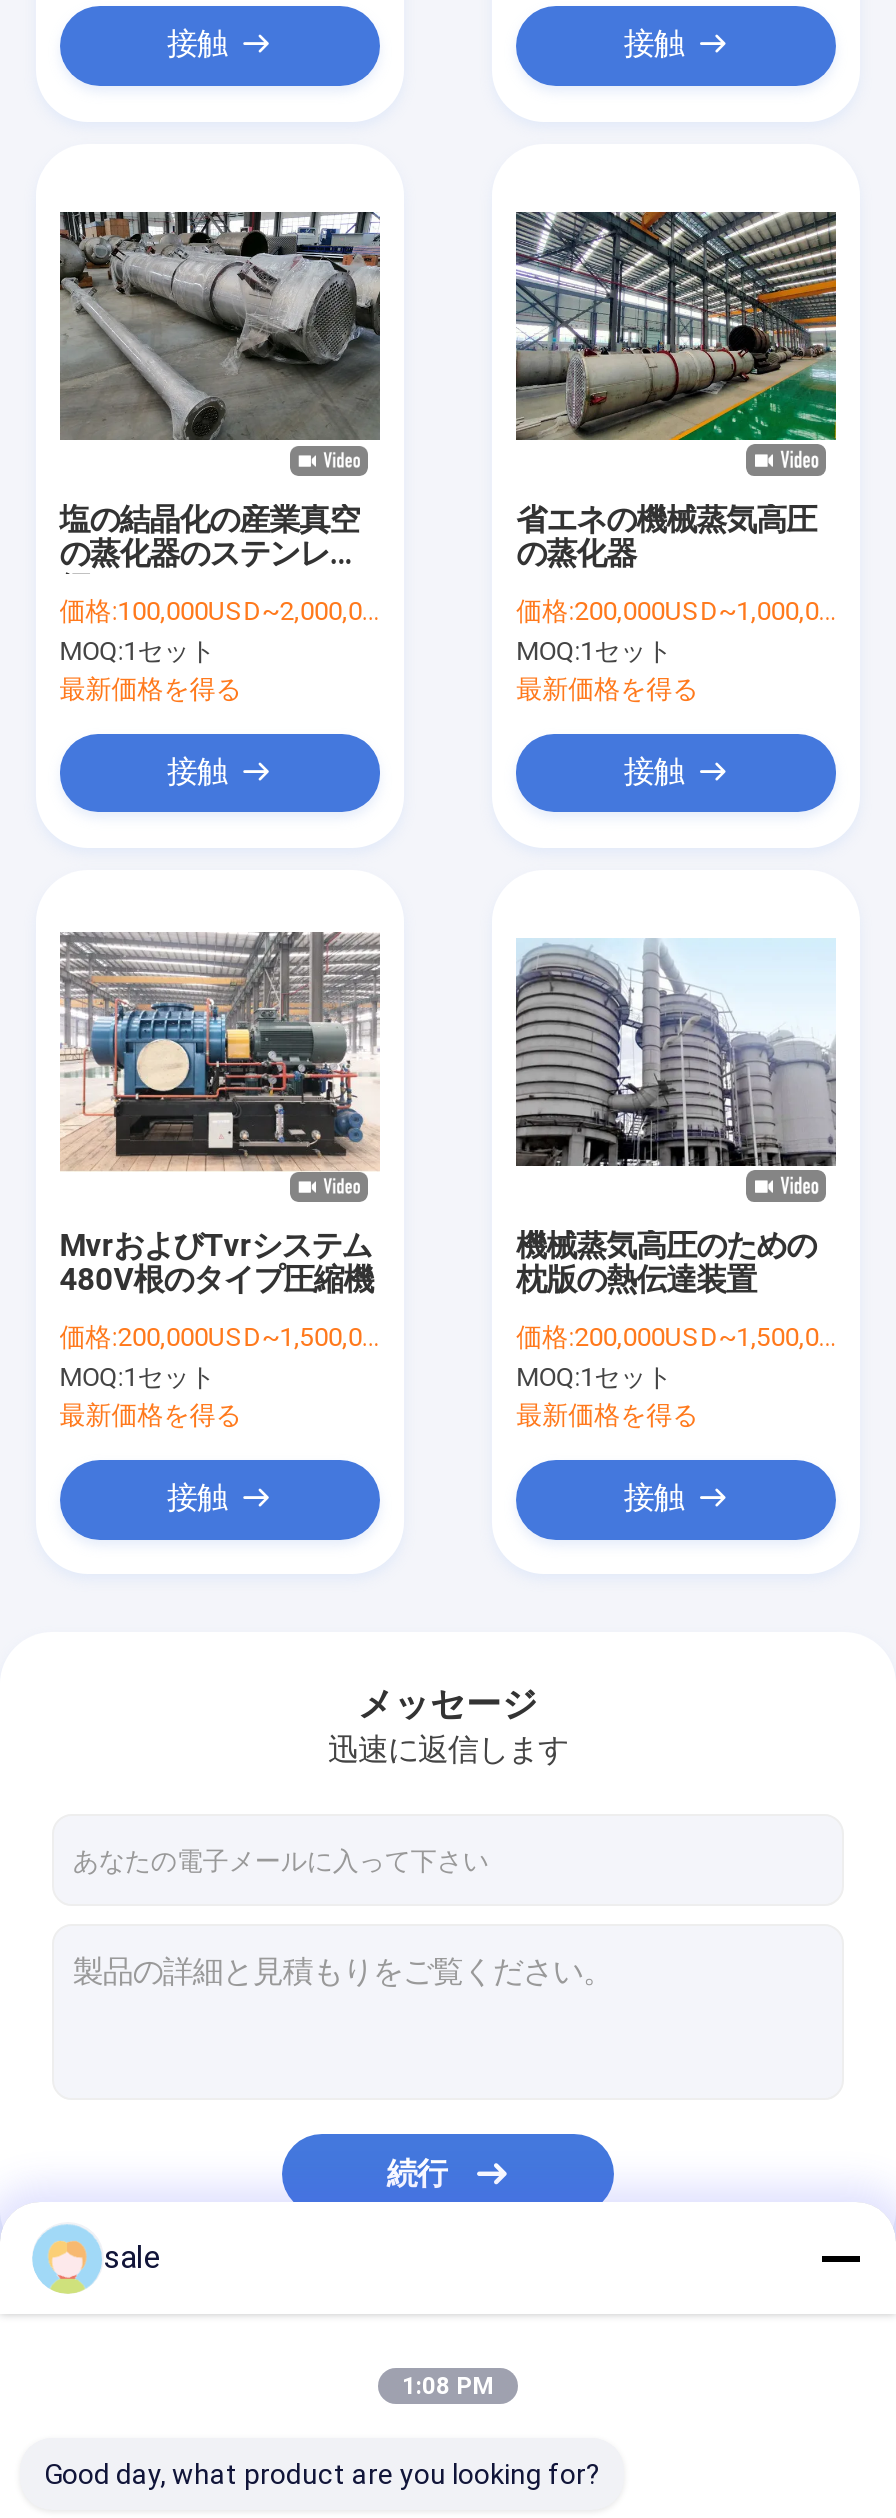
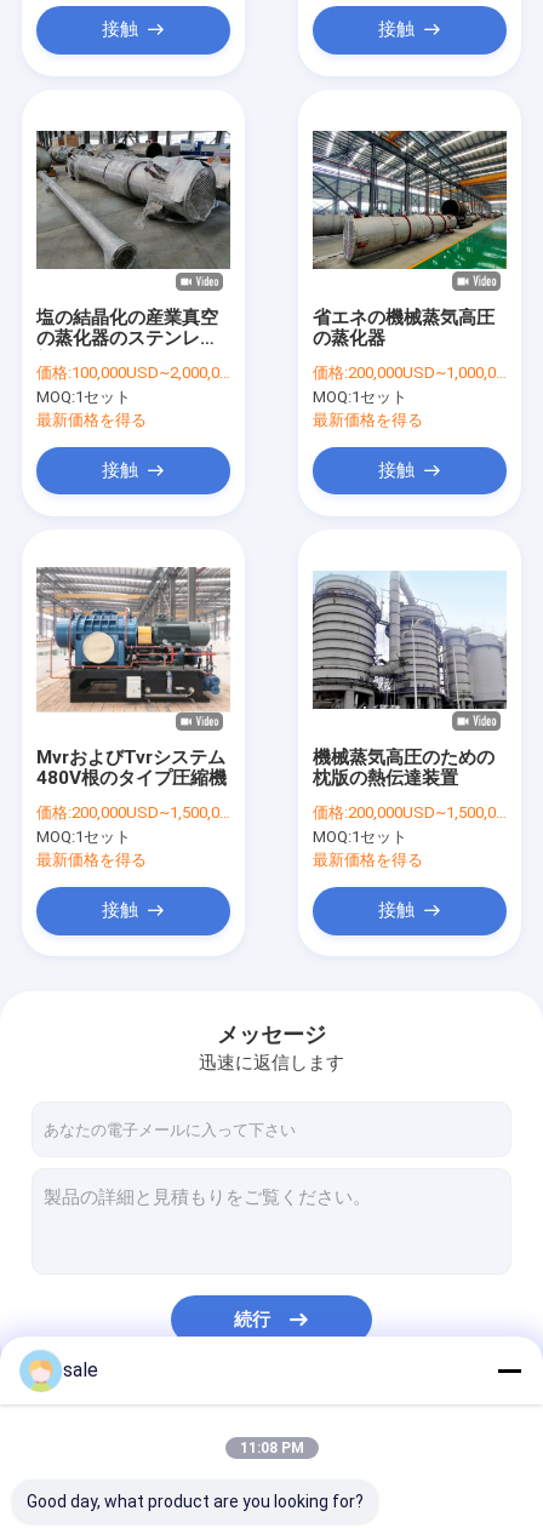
[402,2372,494,2400] 1:08 PM -> [239,1440,304,1457] 11:08 PM

